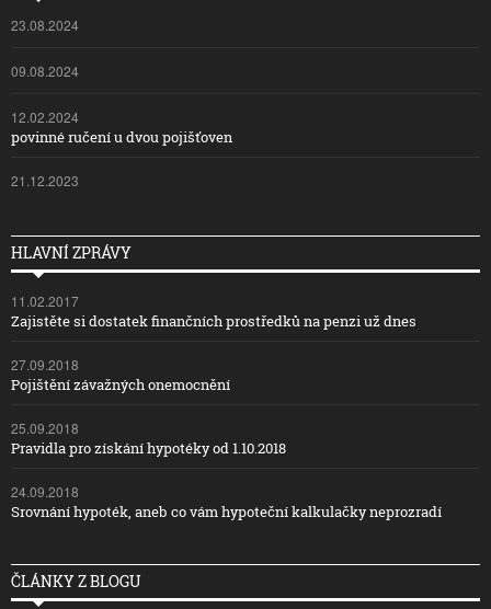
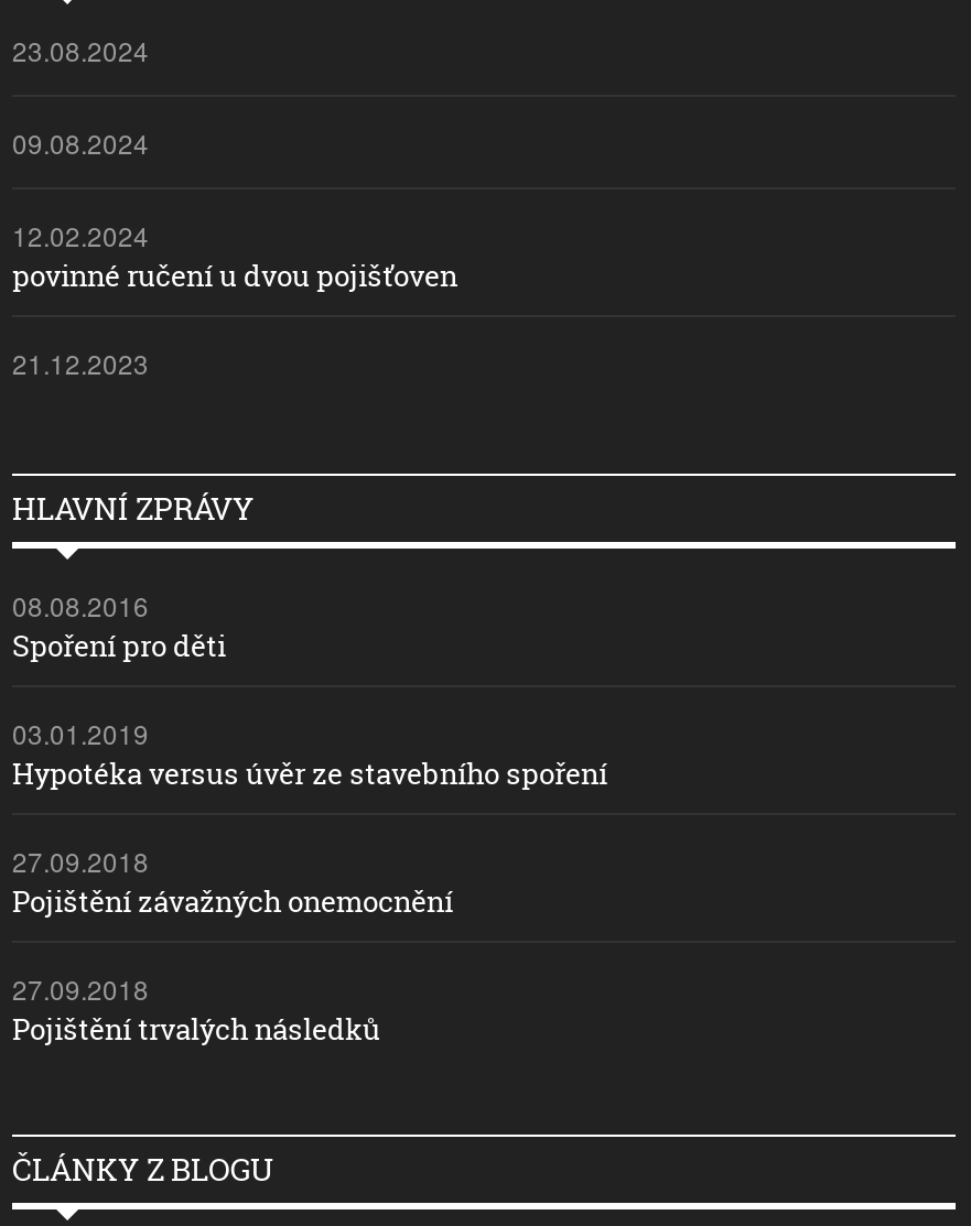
[11,292,416,331] 11.02.2017 | Zajistěte si dostatek finančních prostředků na penzi už dnes -> [12,587,607,794] 08.08.2016 | Spoření pro děti | 03.01.2019 | Hypotéka versus úvěr ze stavebního spoření
moved [11,355,230,395] -> [12,843,453,922]: 27.09.2018 | Pojištění závažných onemocnění
[11,419,442,522] 25.09.2018 | Pravidla pro získání hypotéky od 1.10.2018 | 24.09.2018 | Srovnání hypoték, aneb co vám hypoteční kalkulačky neprozradí -> [12,970,380,1050] 27.09.2018 | Pojištění trvalých následků

